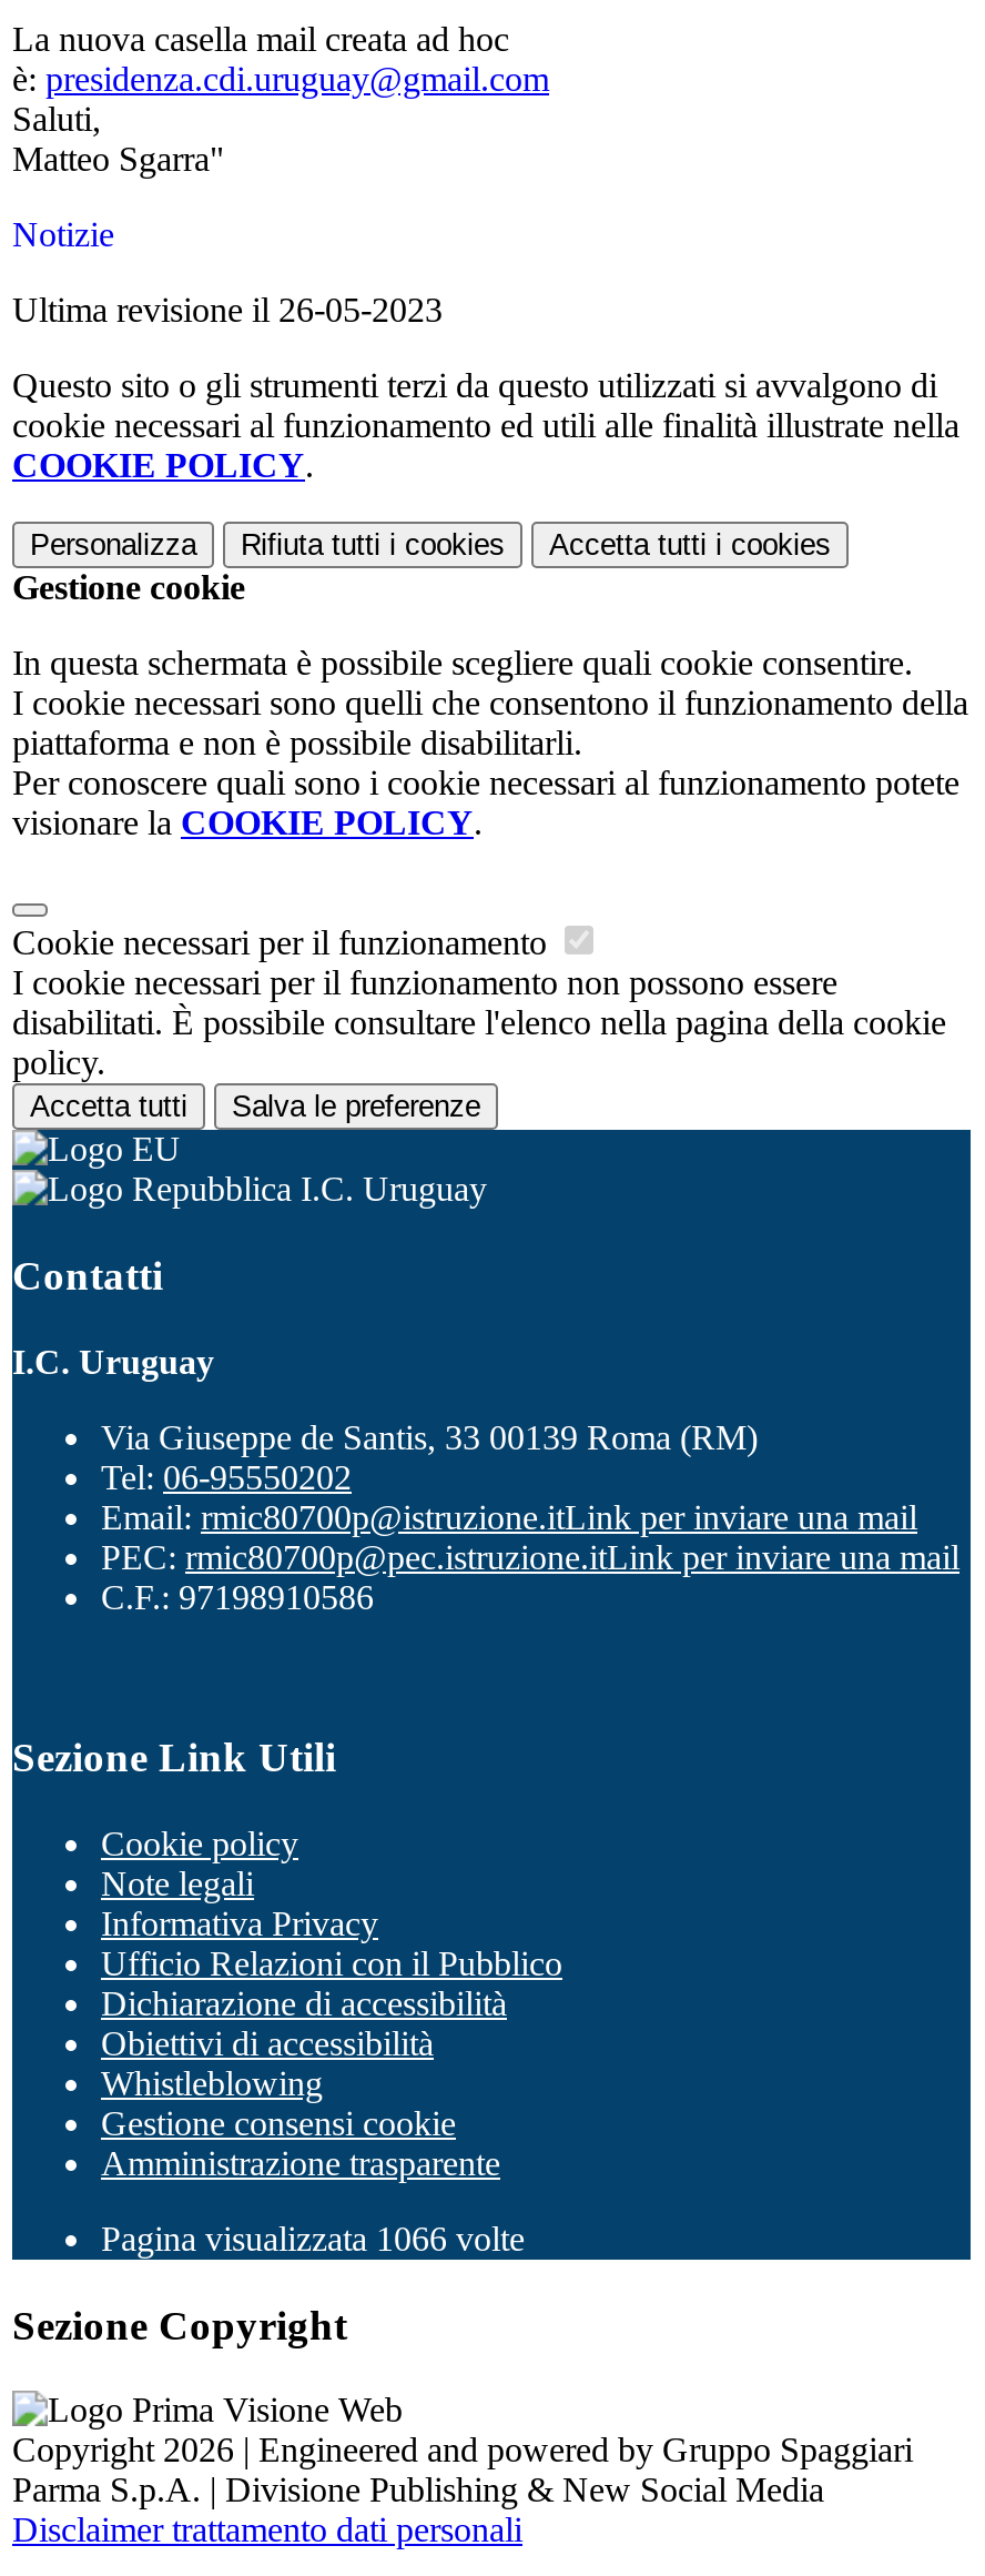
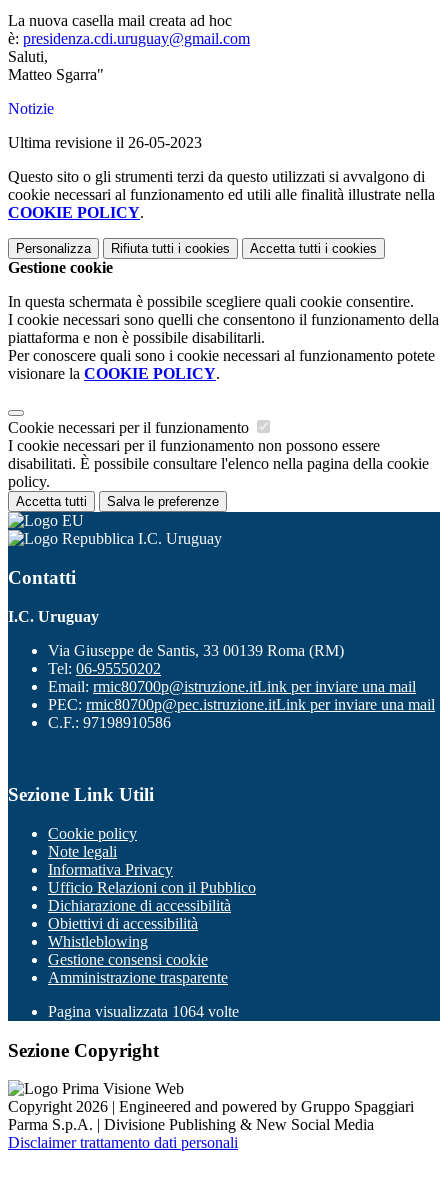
[101,2220,525,2257] Pagina visualizzata 1066 volte -> [48,1003,239,1020] Pagina visualizzata 1064 volte

